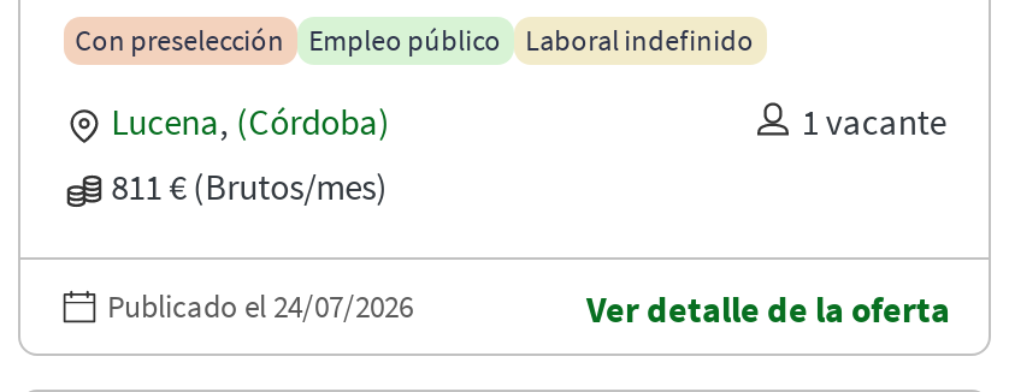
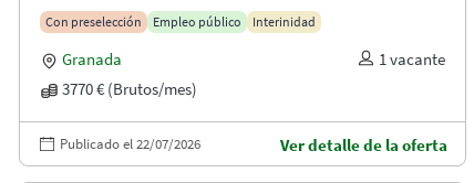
[525,21,754,57] Laboral indefinido -> [252,13,315,29] Interinidad
[111,98,390,143] Lucena, (Córdoba) -> [62,48,121,69] Granada
[111,163,388,208] 811 € (Brutos/mes) -> [62,78,197,99] 3770 € (Brutos/mes)
[107,285,413,326] Publicado el 24/07/2026 -> [60,134,200,153] Publicado el 22/07/2026

